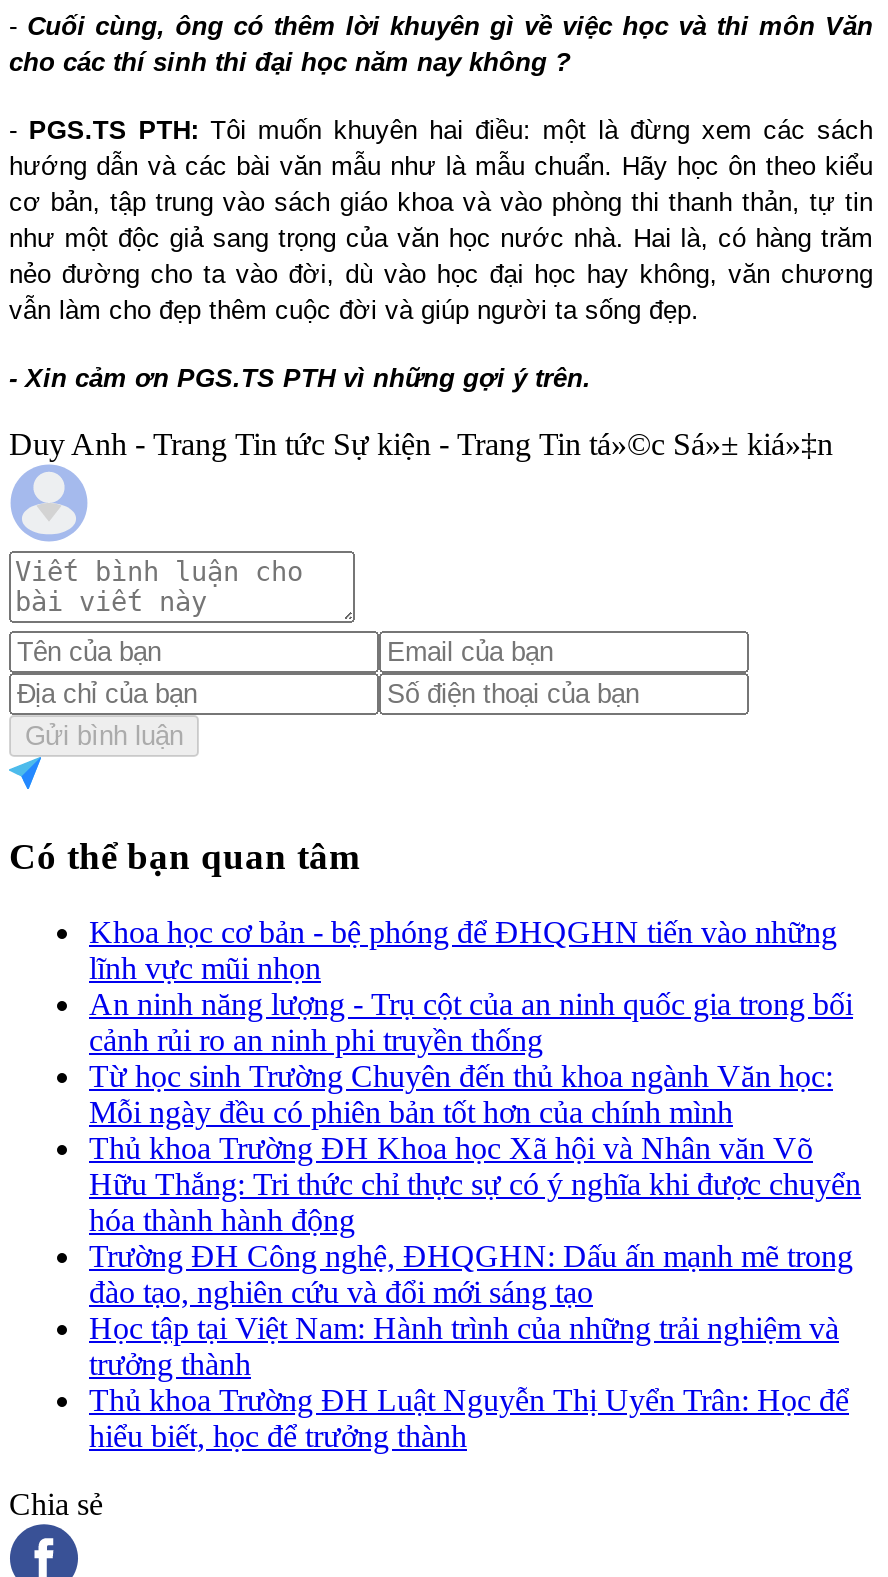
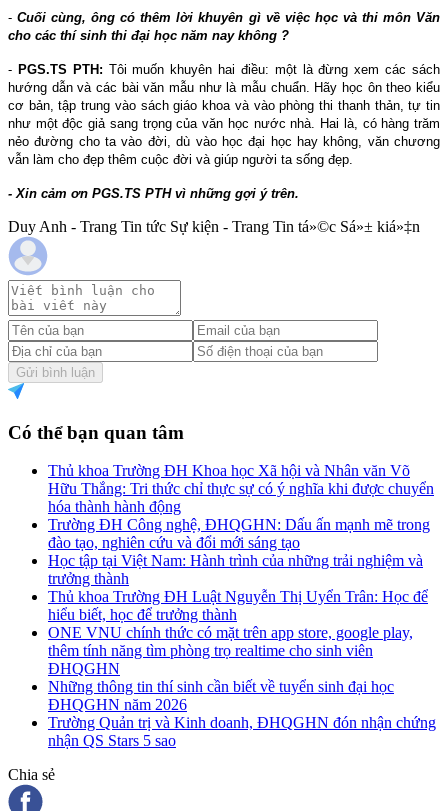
[89,915,853,1129] Khoa học cơ bản - bệ phóng để ĐHQGHN tiến vào những | lĩnh vực mũi nhọn | An ninh năng lượng - Trụ cột của an ninh quốc gia trong bối | cảnh rủi ro an ninh phi truyền thống | Từ học sinh Trường Chuyên đến thủ khoa ngành Văn học: | Mỗi ngày đều có phiên bản tốt hơn của chính mình -> none
moved [89,1131,861,1453] -> [48,462,434,623]: Thủ khoa Trường ĐH Khoa học Xã hội và Nhân văn Võ | Hữu Thắng: Tri thức chỉ thực sự có ý nghĩa khi được chuyển | hóa thành hành động | ... | Thủ khoa Trường ĐH Luật Nguyễn Thị Uyển Trân: Học để | hiểu biết, học để trưởng thành
none -> [48,624,436,749] ONE VNU chính thức có mặt trên app store, google play, | thêm tính năng tìm phòng trọ realtime cho sinh viên | ĐHQGHN | Những thông tin thí sinh cần biết về tuyển sinh đại học | ĐHQGHN năm 2026 | Trường Quản trị và Kinh doanh, ĐHQGHN đón nhận chứng | nhận QS Stars 5 sao

